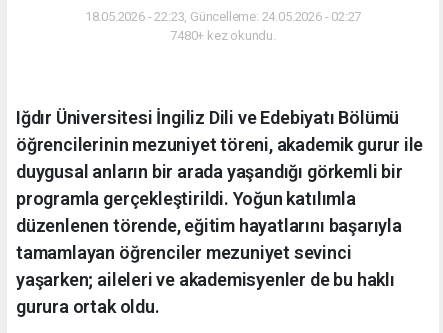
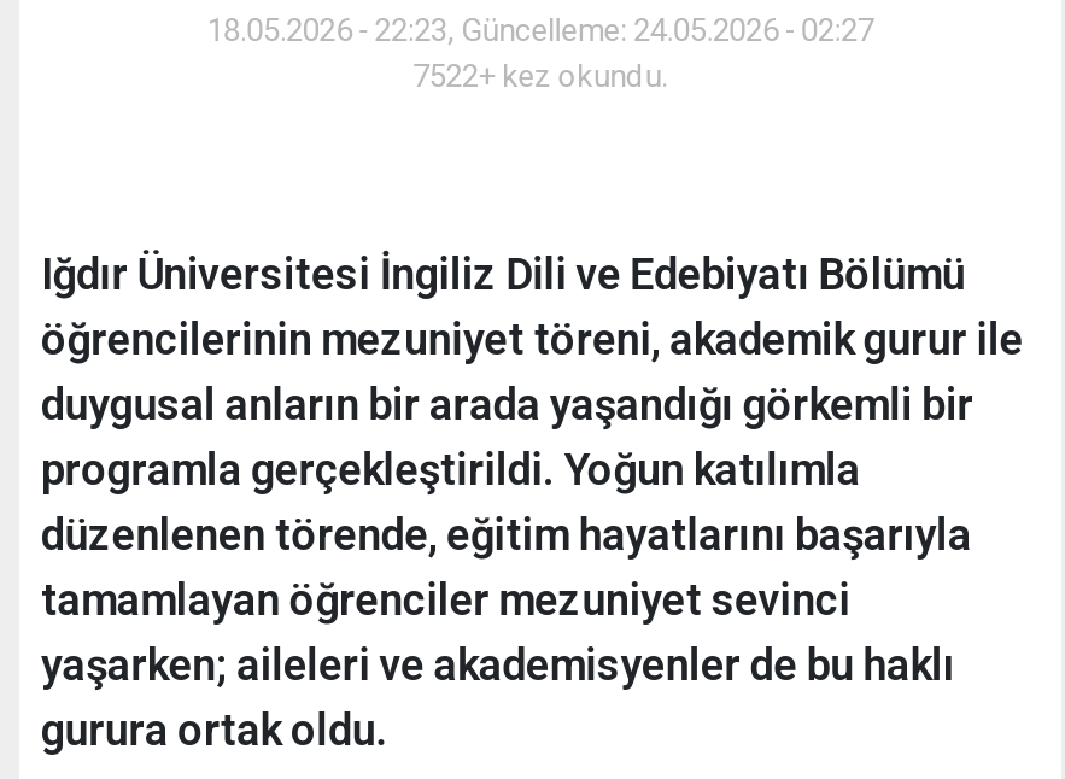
[170,28,276,43] 7480+ kez okundu. -> [413,57,668,94] 7522+ kez okundu.

